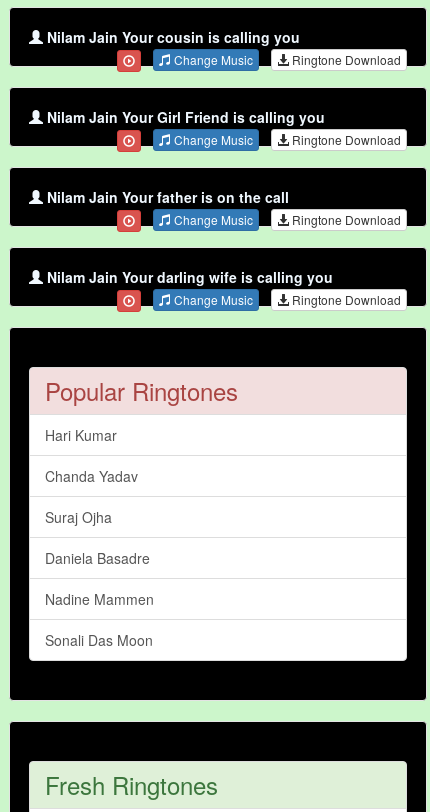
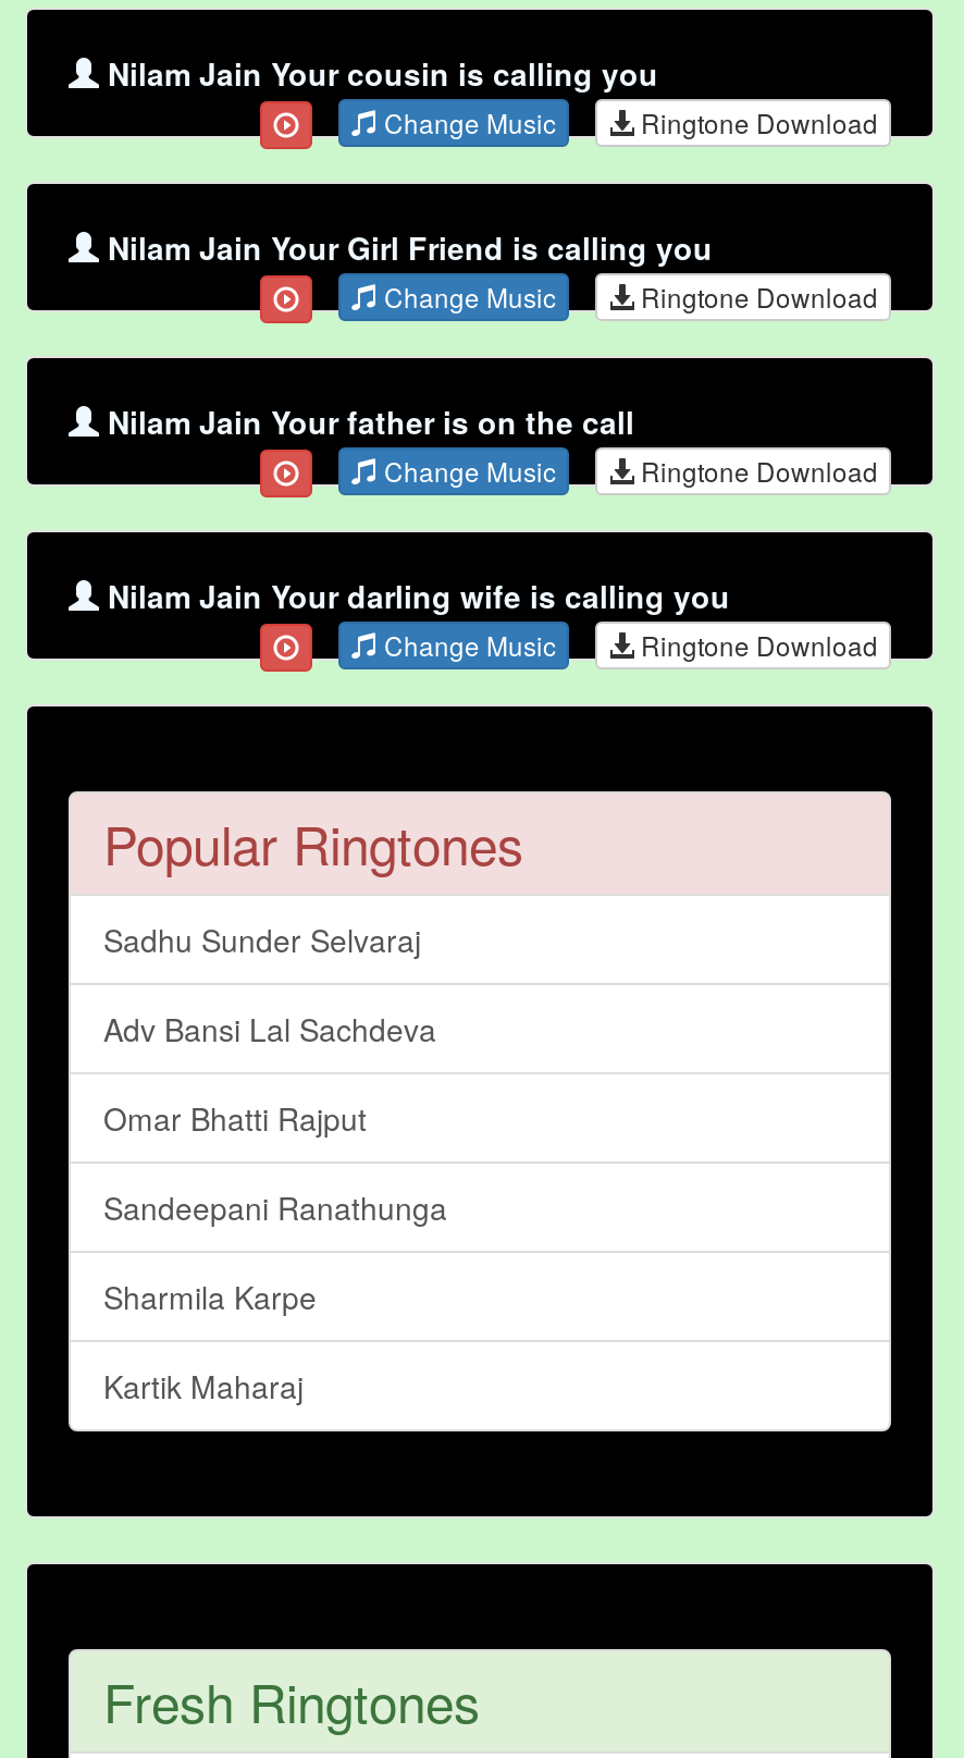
[45,425,117,445] Hari Kumar -> [103,918,421,962] Sadhu Sunder Selvaraj
[45,466,138,486] Chanda Yadav -> [103,1007,436,1051] Adv Bansi Lal Sachdeva
[45,507,112,527] Suraj Ojha -> [103,1097,367,1140] Omar Bhatti Rajput
[45,548,150,568] Daniela Basadre -> [103,1186,447,1229] Sandeepani Ranathunga
[45,589,154,609] Nadine Mammen -> [103,1275,317,1319] Sharmila Karpe
[45,630,153,650] Sonali Das Moon -> [103,1364,304,1408] Kartik Maharaj

